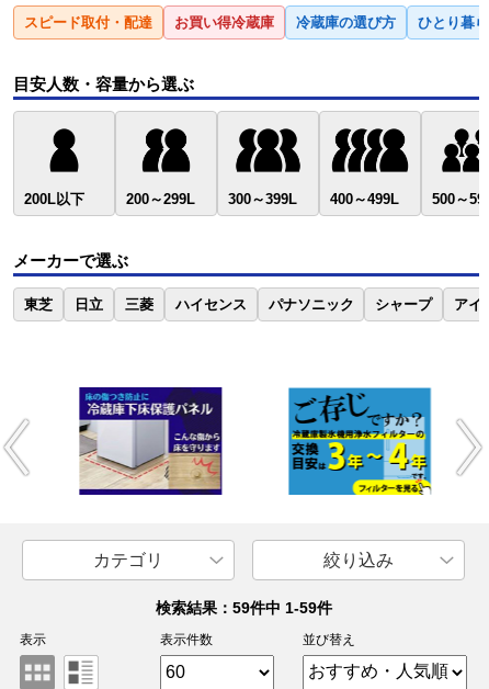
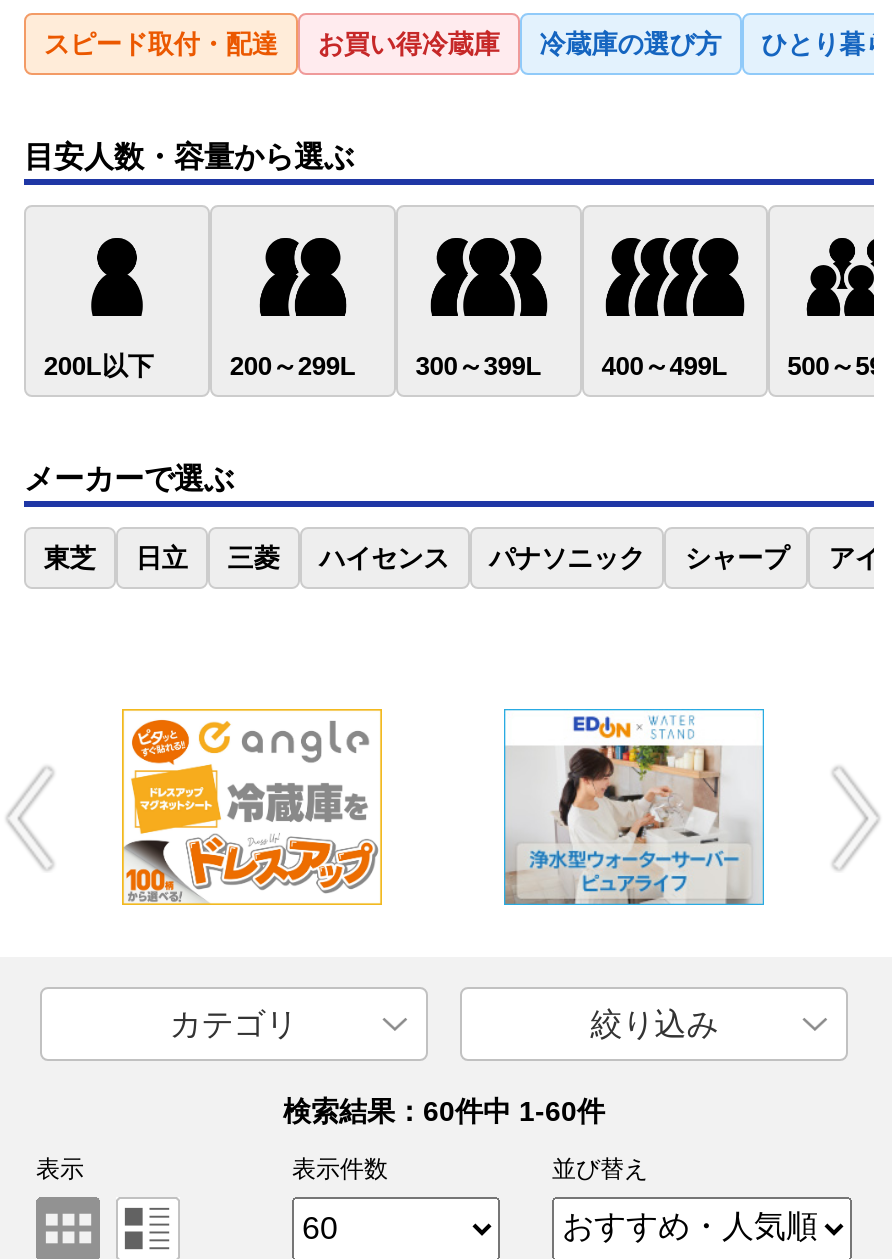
[67,386,224,496] [image] -> [120,707,406,907] [image]
[276,386,432,496] [image] -> [502,707,786,907] [image]
[155,599,332,616] 検索結果：59件中 1-59件 -> [283,1095,605,1127] 検索結果：60件中 1-60件

